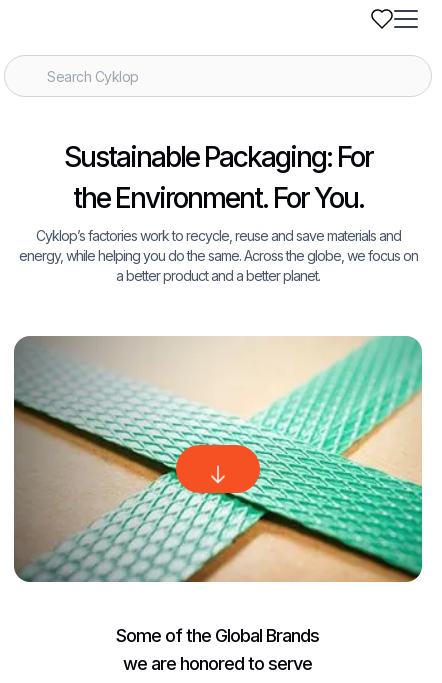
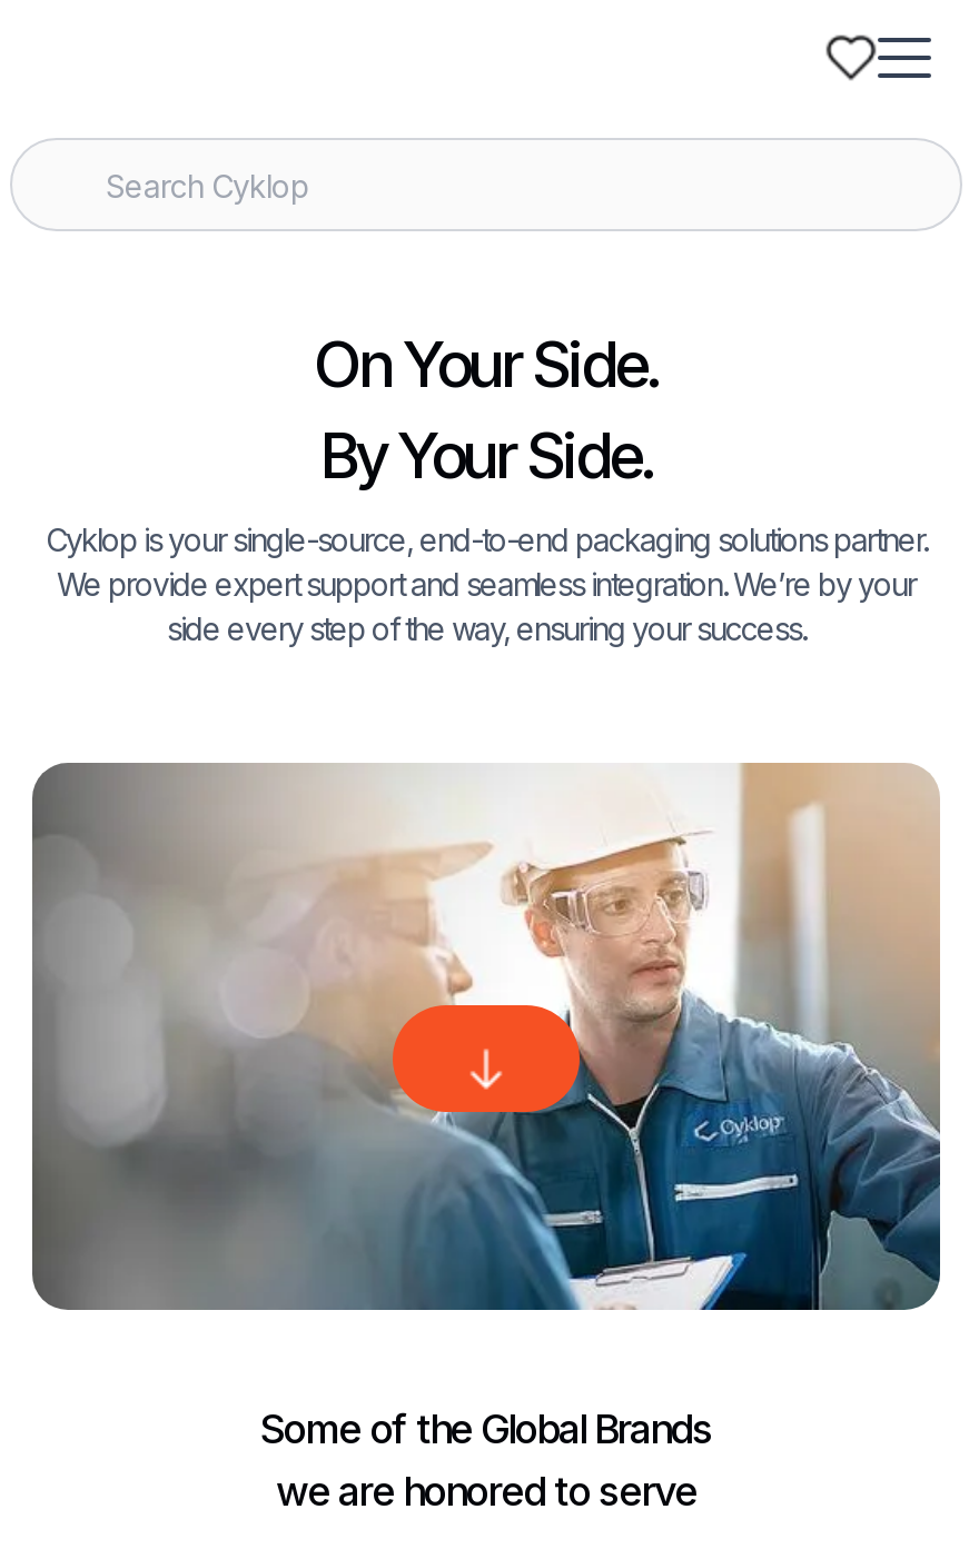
[18,140,417,284] Sustainable Packaging: For | the Environment. For You. | Cyklop’s factories work to recycle, reuse and save materials and | energy, while helping you do the same. Across the globe, we focus on | a better product and a better planet. -> [46,327,927,647] On Your Side. | By Your Side. | Cyklop is your single-source, end-to-end packaging solutions partner. | We provide expert support and seamless integration. We’re by your | side every step of the way, ensuring your success.
[13,335,423,583] [image] -> [32,763,942,1312] [image]

